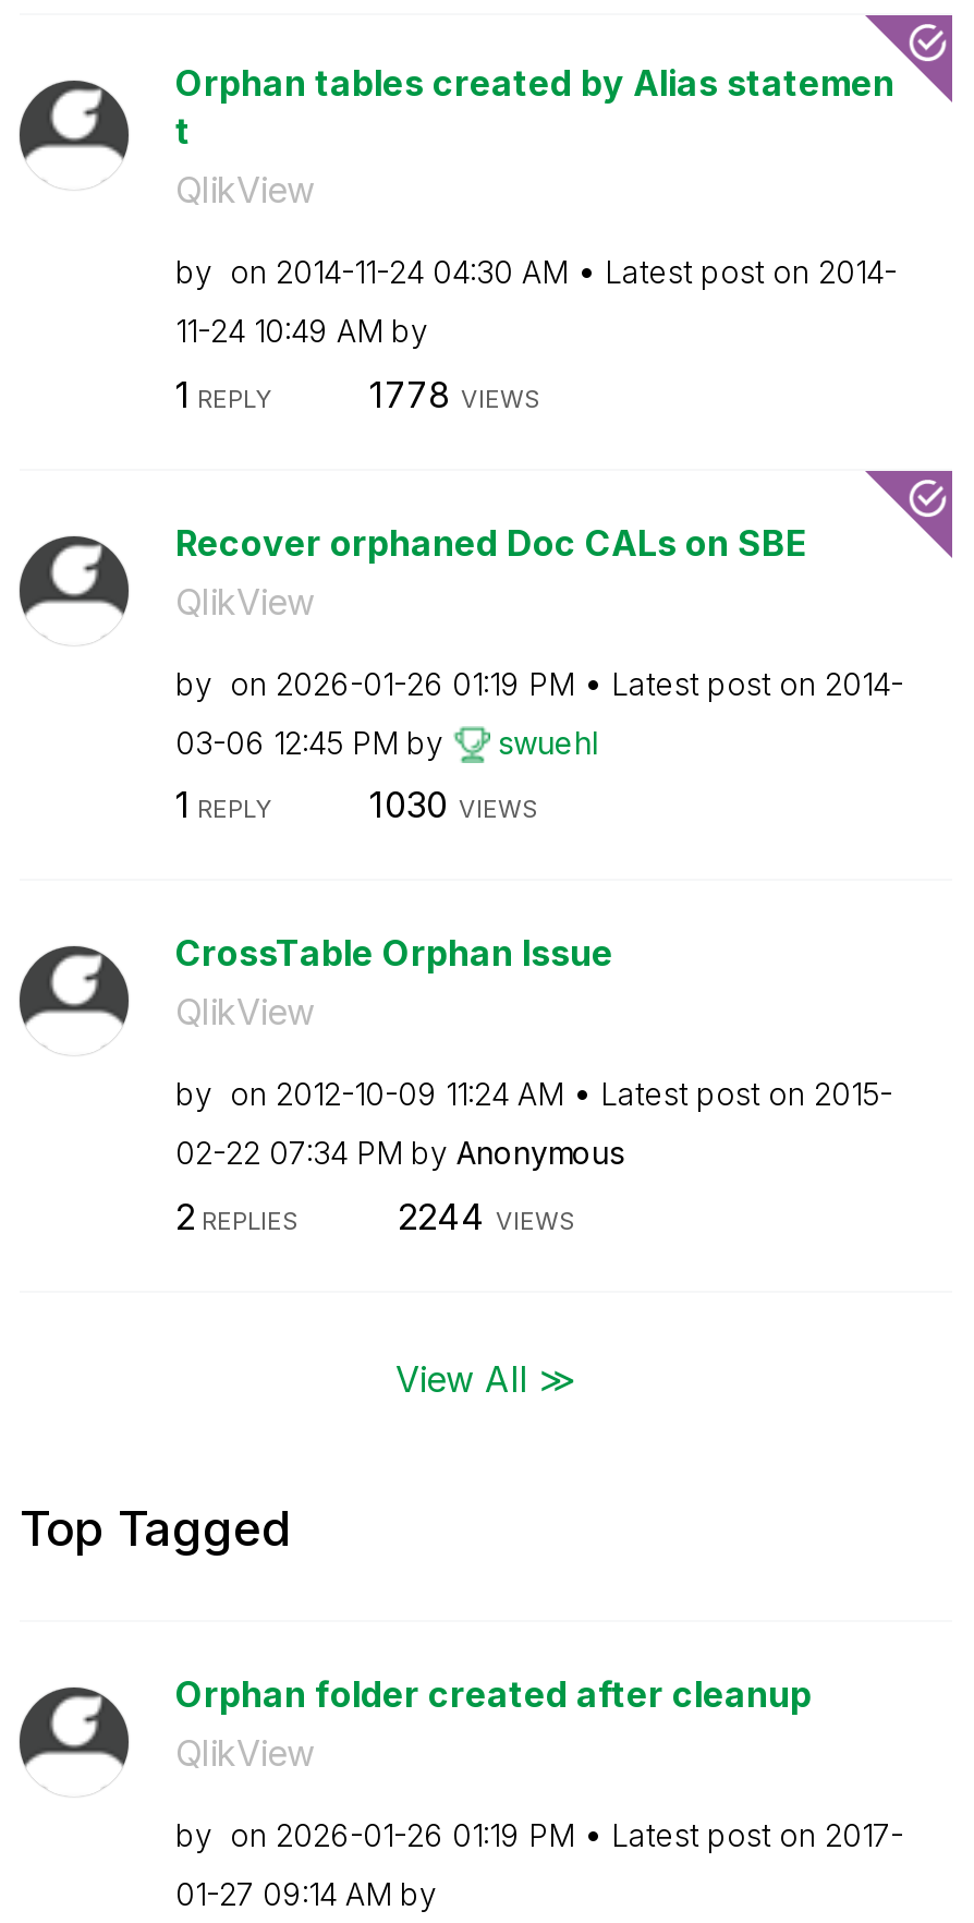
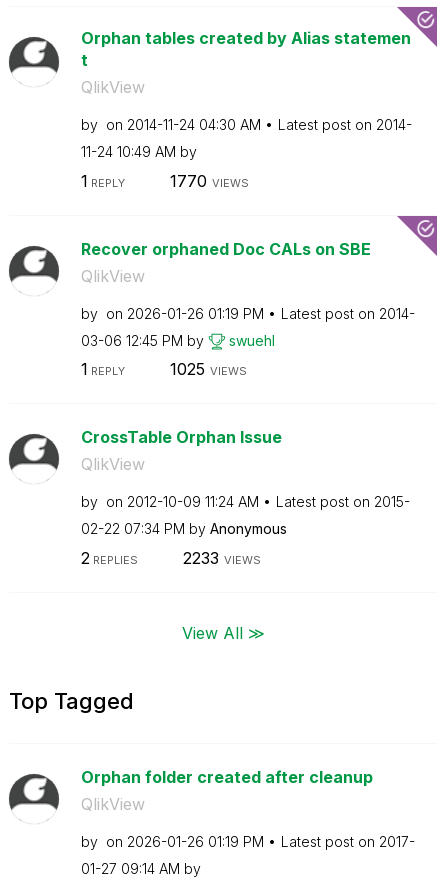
[369,372,541,415] 1778 VIEWS -> [169,170,248,190] 1770 VIEWS
[369,783,539,826] 1030 VIEWS -> [169,359,246,379] 1025 VIEWS
[398,1194,576,1237] 2244 VIEWS -> [182,547,260,567] 2233 VIEWS

